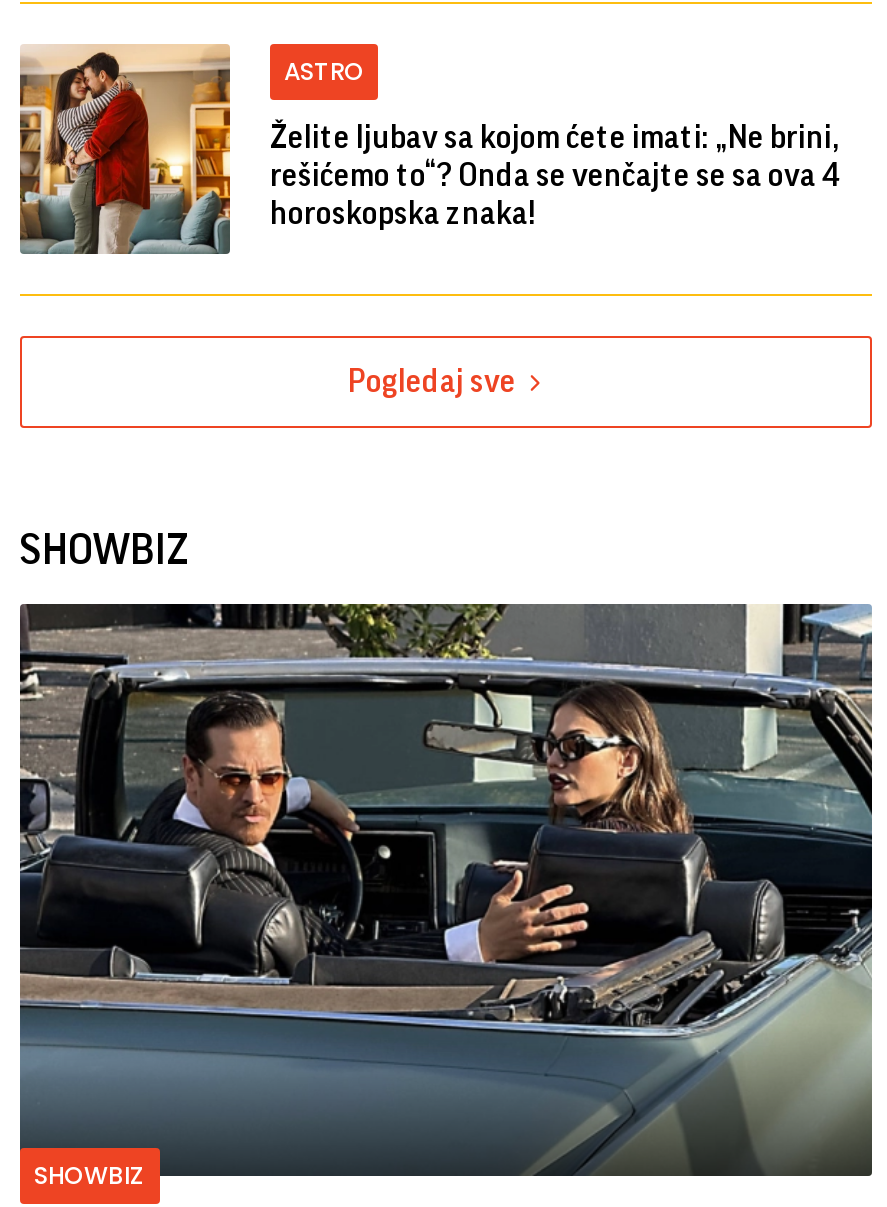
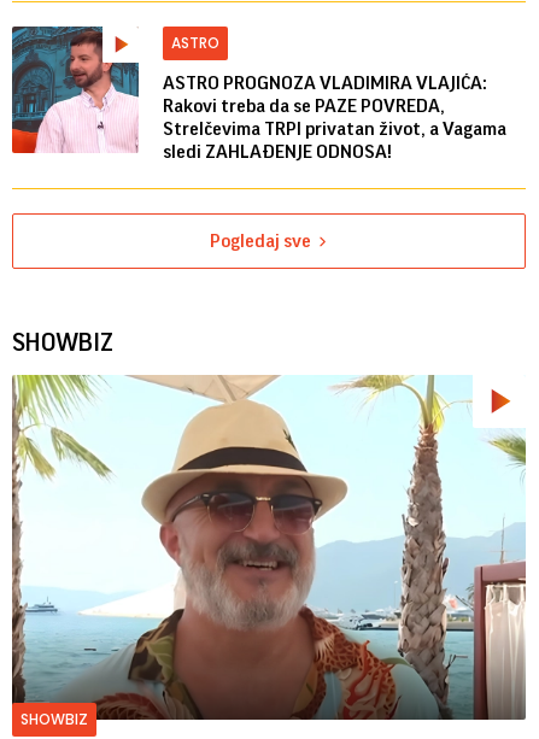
[18,42,840,256] [image] | Želite ljubav sa kojom ćete imati: „Ne brini, | rešićemo to“? Onda se venčajte se sa ova 4 | horoskopska znaka! -> [11,25,506,162] [image] | ASTRO PROGNOZA VLADIMIRA VLAJIĆA: | Rakovi treba da se PAZE POVREDA, | Strelčevima TRPI privatan život, a Vagama | sledi ZAHLAĐENJE ODNOSA!
[18,602,874,1176] [image] -> [11,374,527,720] [image]

